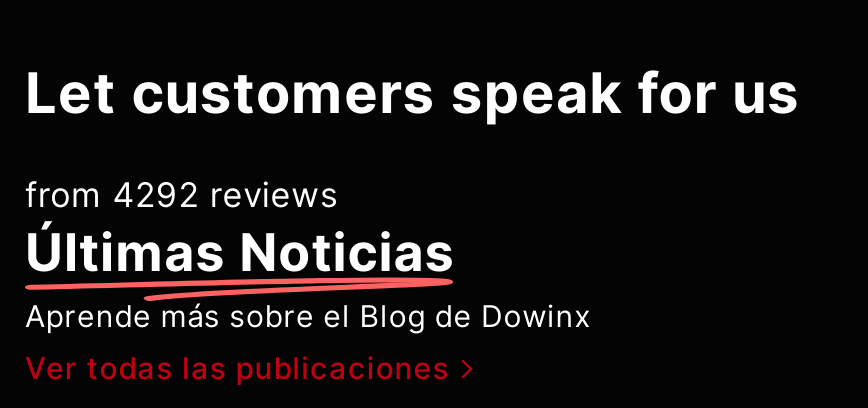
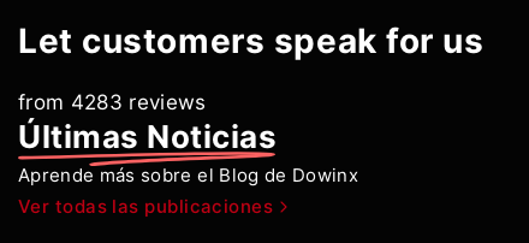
[25,176,339,216] from 4292 reviews -> [18,91,207,115] from 4283 reviews

